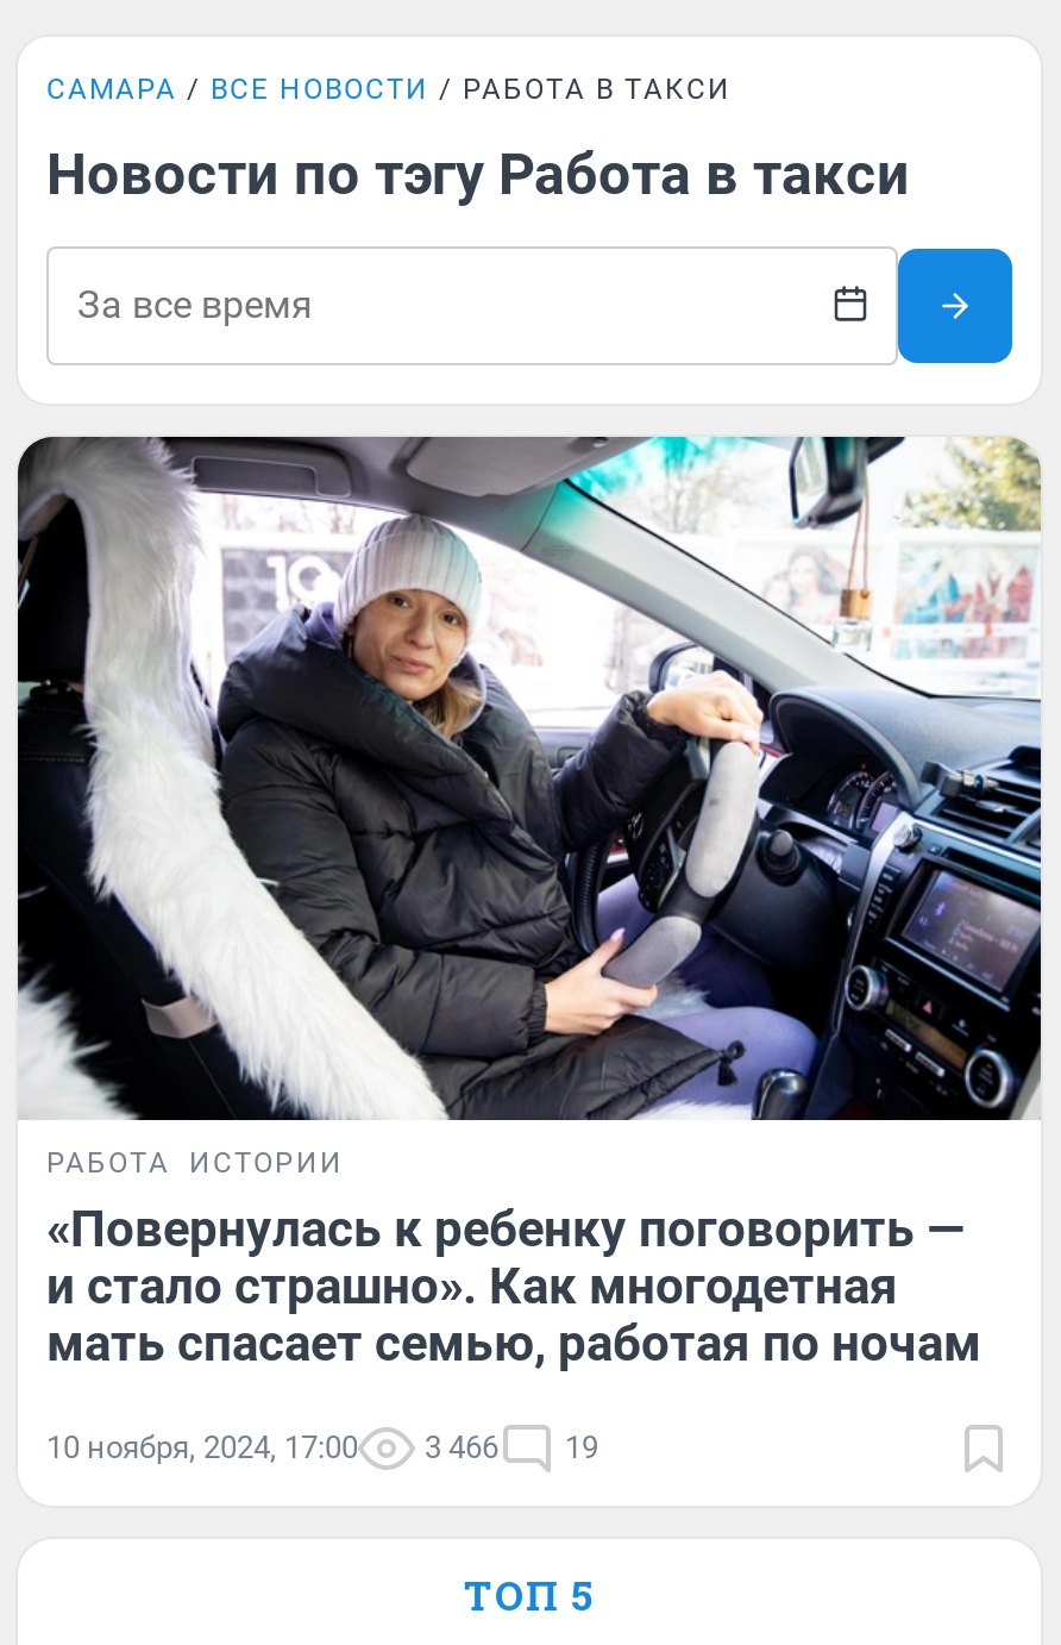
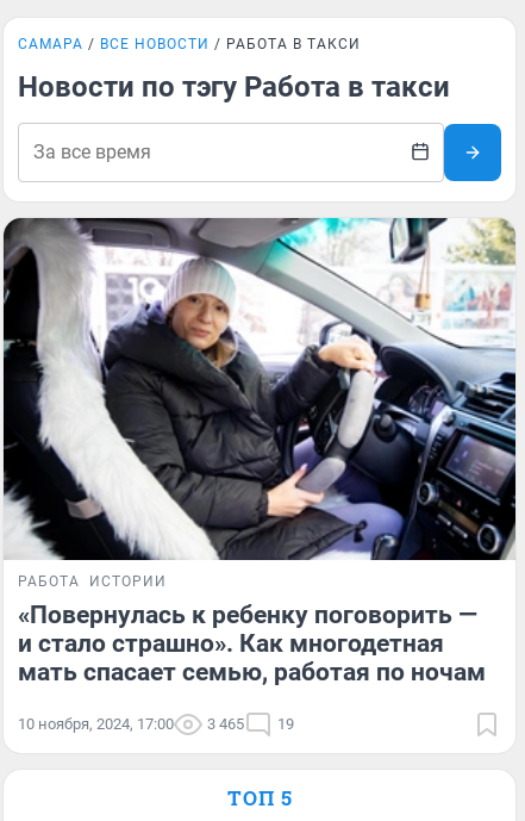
[46,1429,598,1465] 10 ноября, 2024, 17:00 3 466 19 -> [18,715,294,732] 10 ноября, 2024, 17:00 3 465 19

